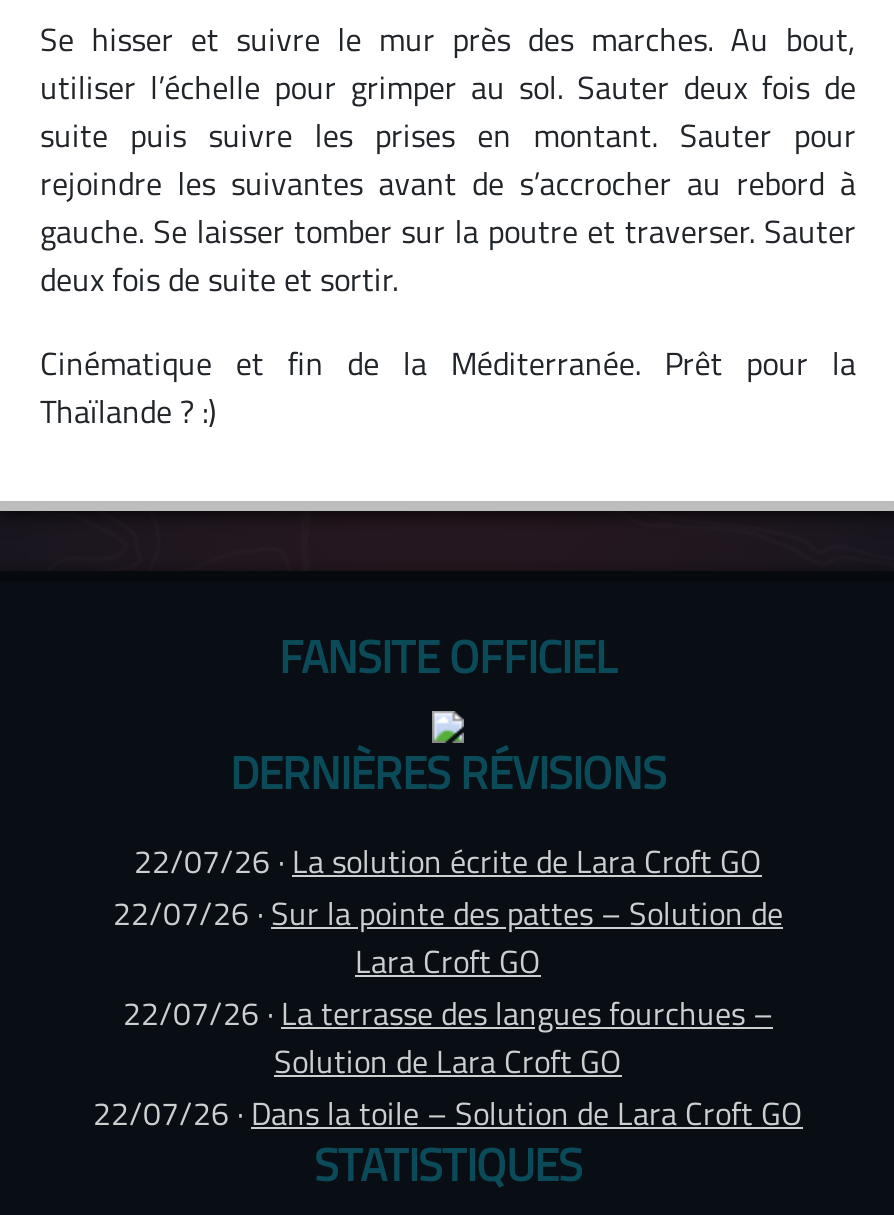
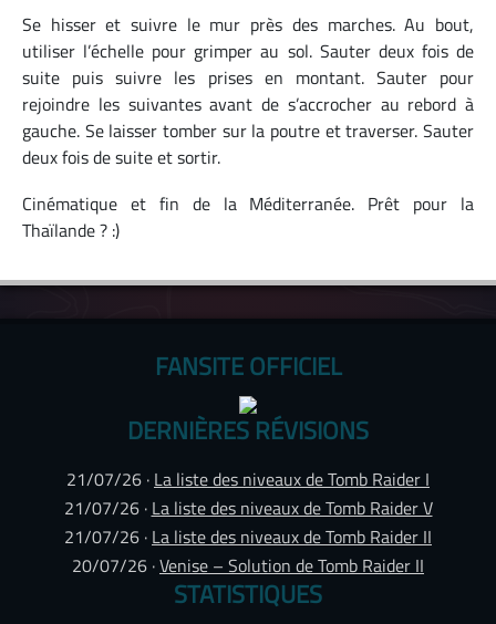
[93,836,803,1136] 22/07/26 · La solution écrite de Lara Croft GO | 22/07/26 · Sur la pointe des pattes – Solution de | Lara Croft GO | 22/07/26 · La terrasse des langues fourchues – | Solution de Lara Croft GO | 22/07/26 · Dans la toile – Solution de Lara Croft GO -> [64,465,432,578] 21/07/26 · La liste des niveaux de Tomb Raider I | 21/07/26 · La liste des niveaux de Tomb Raider V | 21/07/26 · La liste des niveaux de Tomb Raider II | 20/07/26 ·Venise – Solution de Tomb Raider II

